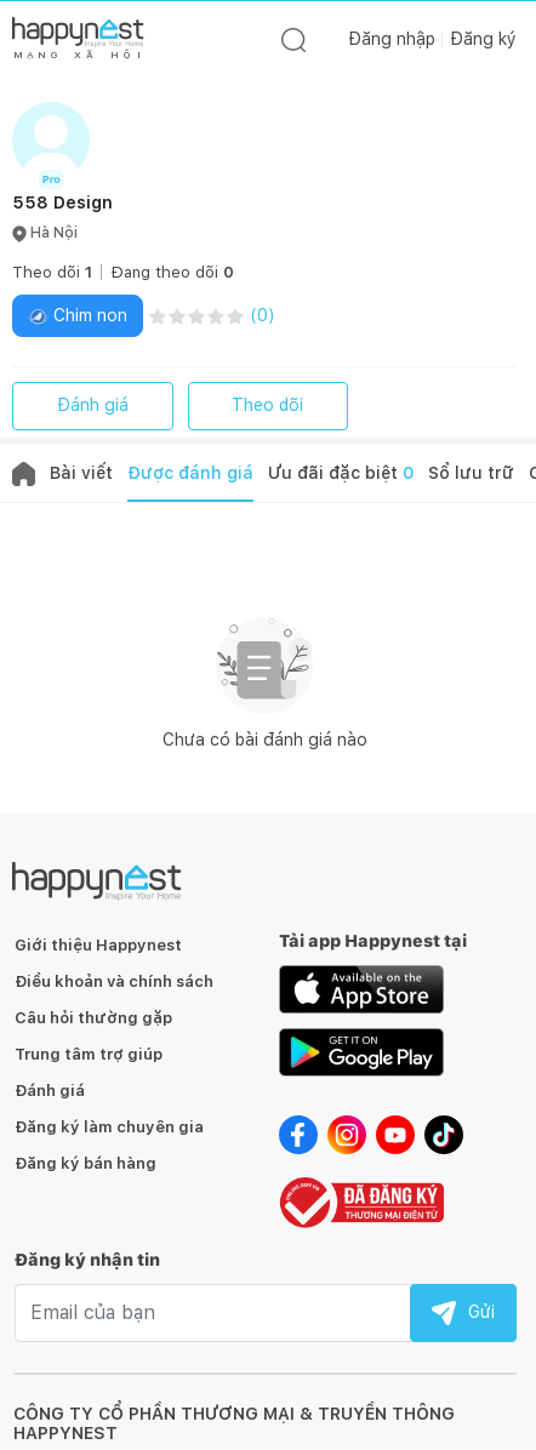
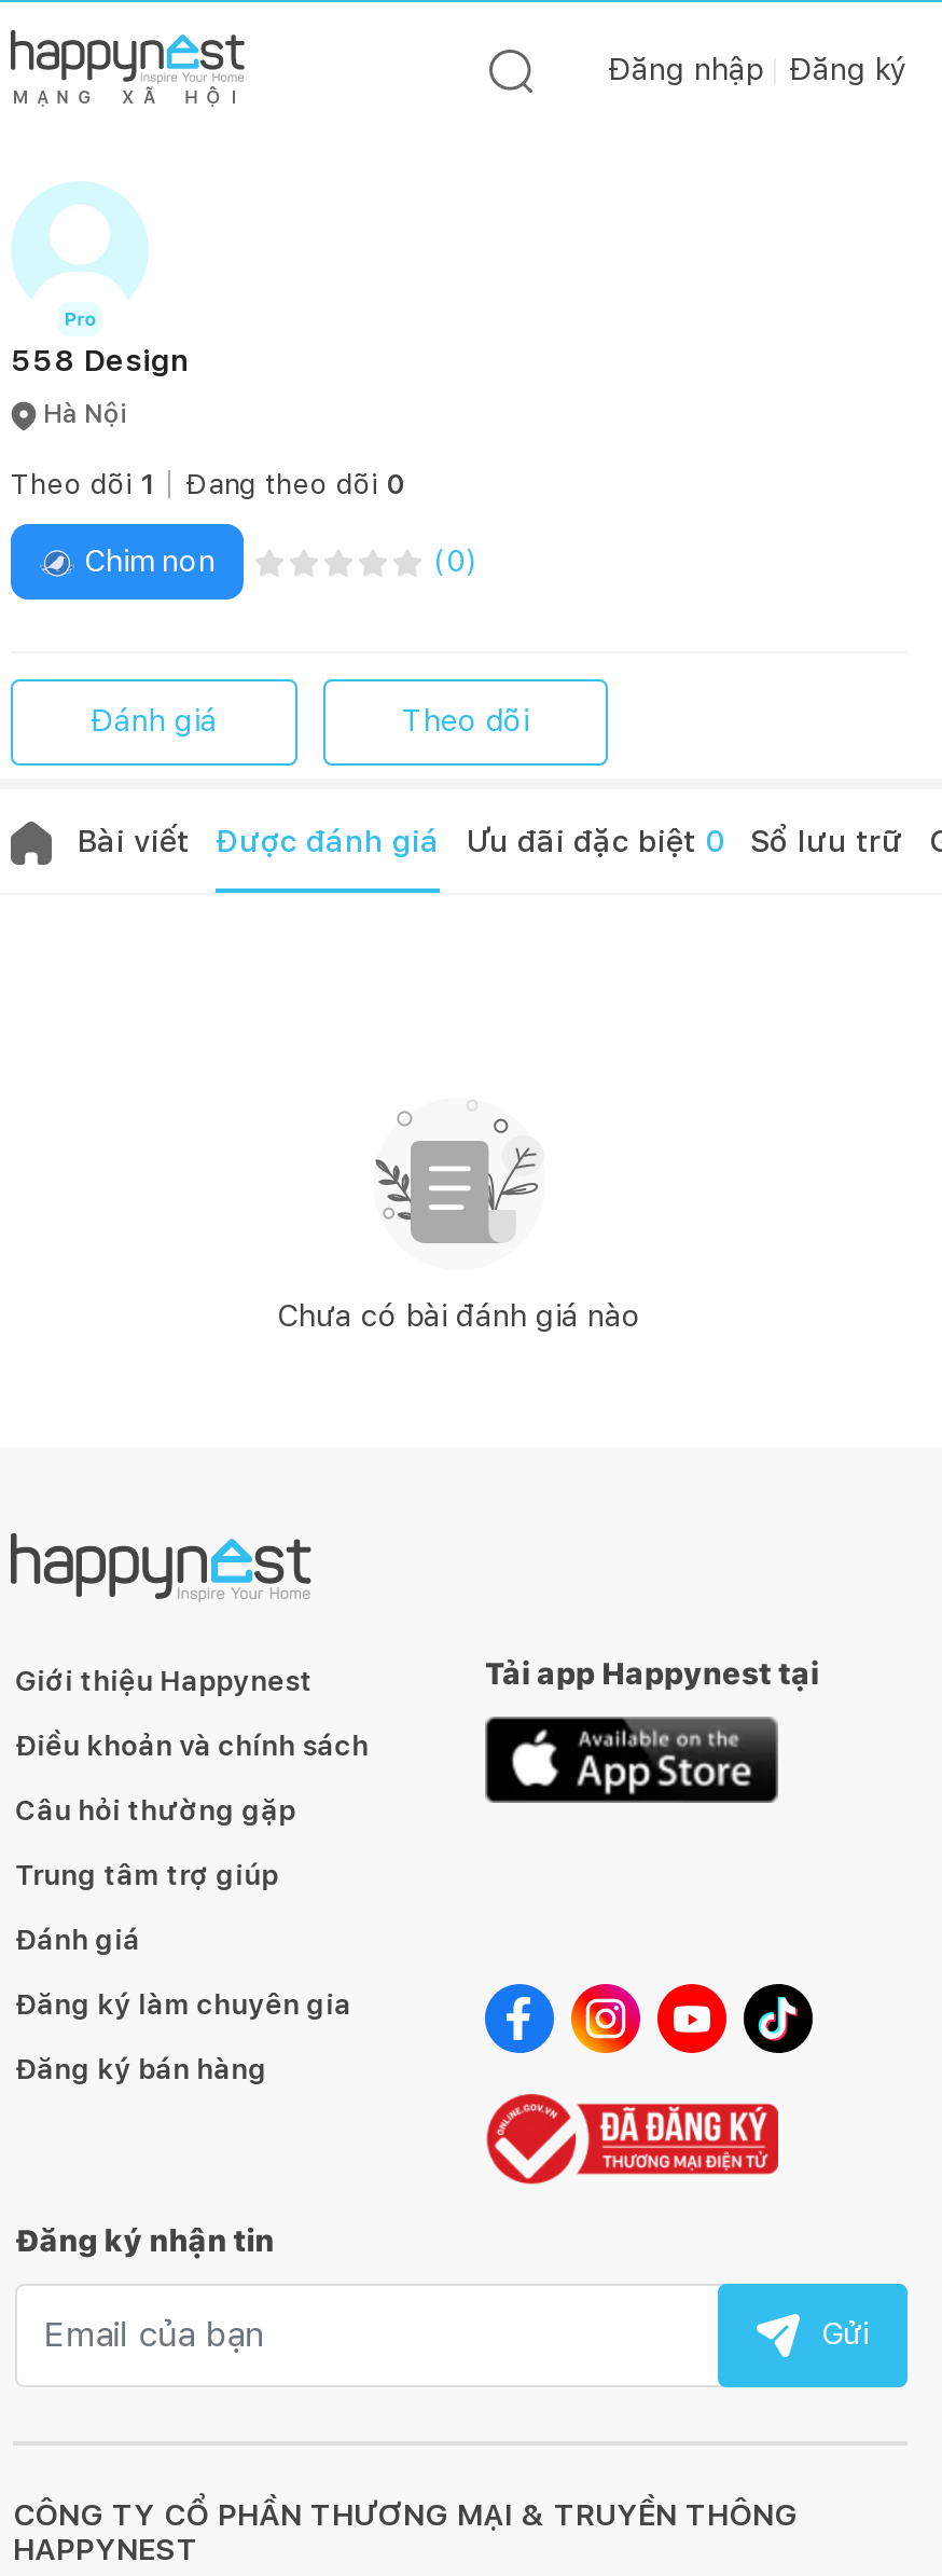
[278,1027,445,1078] [image] -> none

